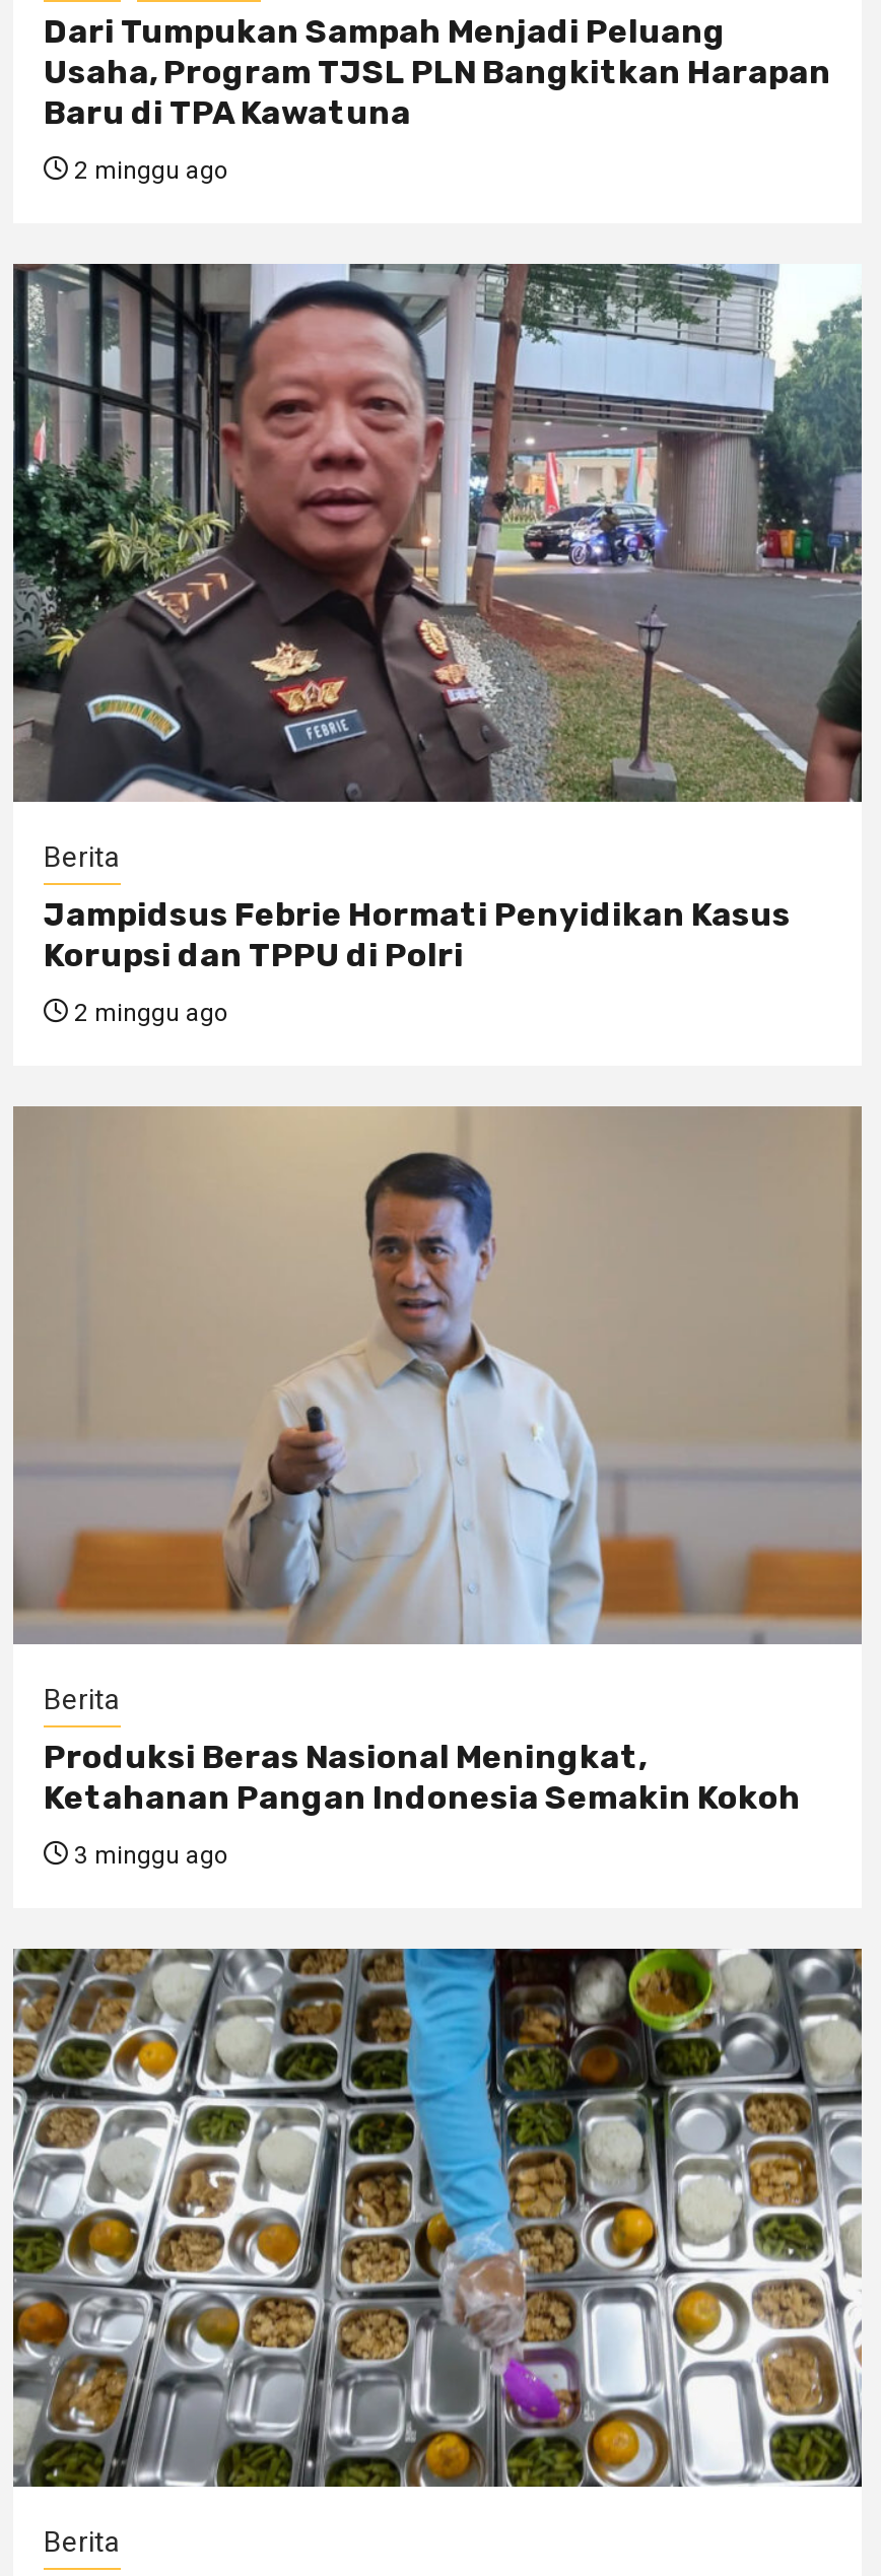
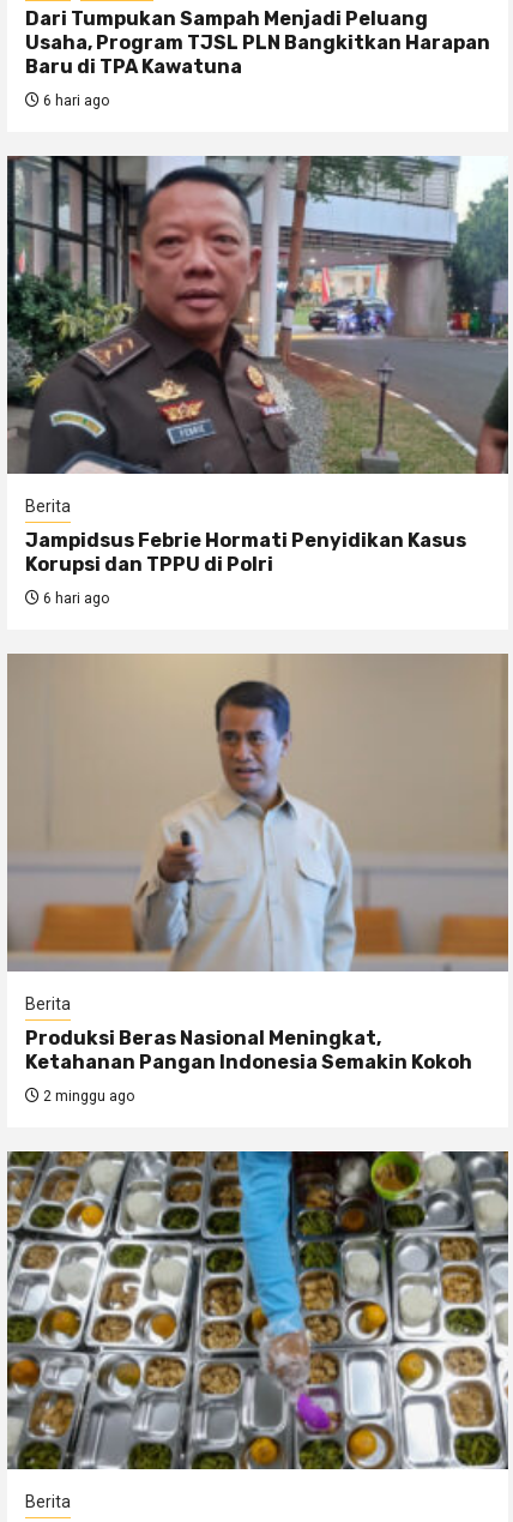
[68,156,228,185] 2 minggu ago -> [40,92,109,109] 6 hari ago
[68,999,228,1027] 2 minggu ago -> [40,590,109,607] 6 hari ago
[68,1841,228,1870] 3 minggu ago -> [40,1088,134,1105] 2 minggu ago

